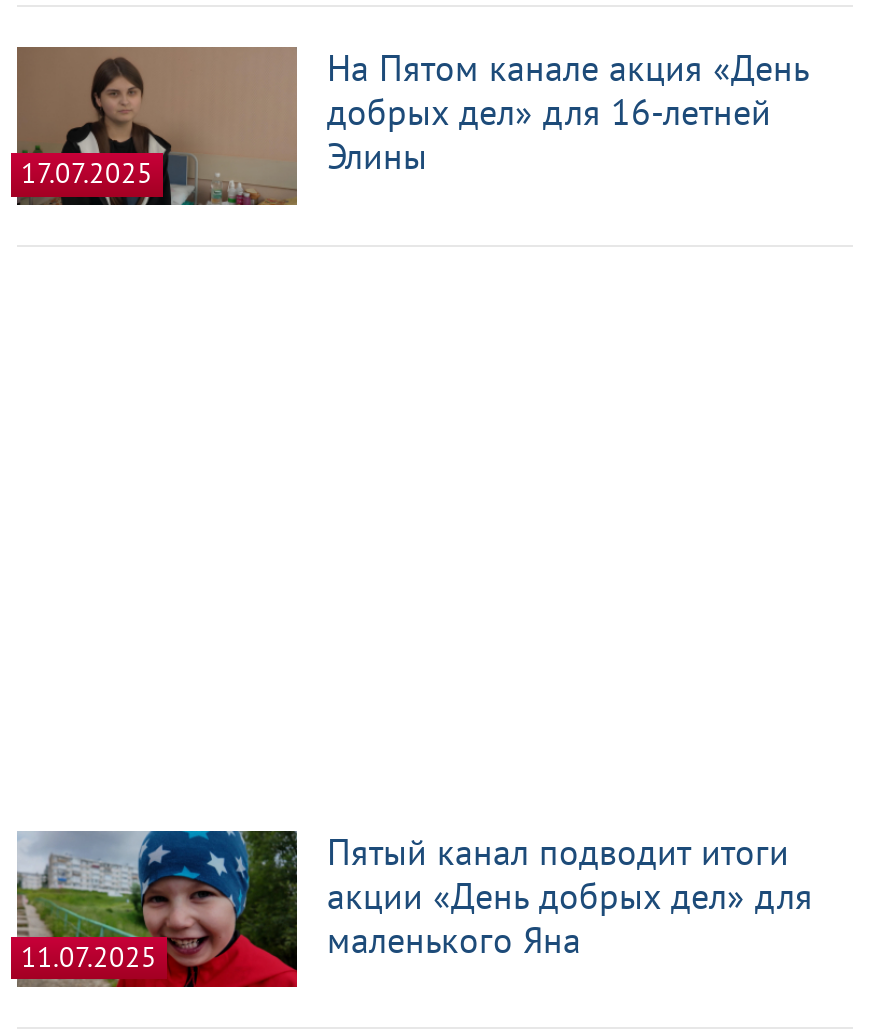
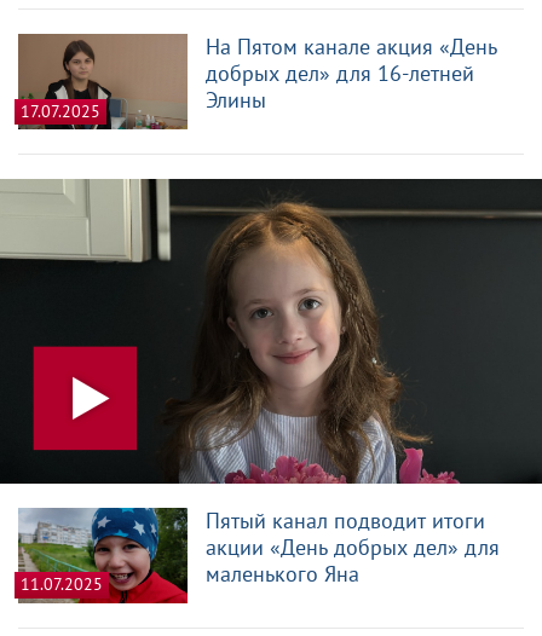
none -> [4,178,538,485] [image]

